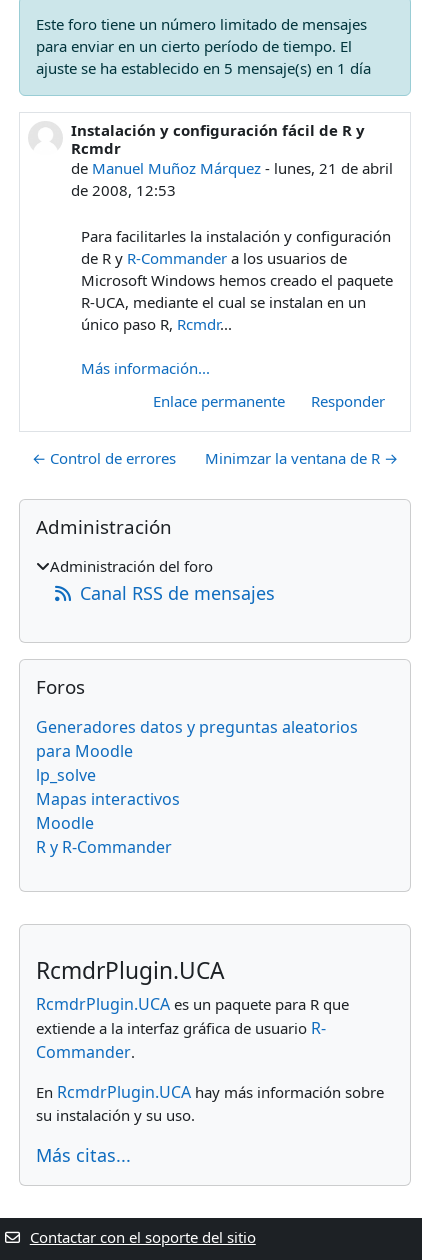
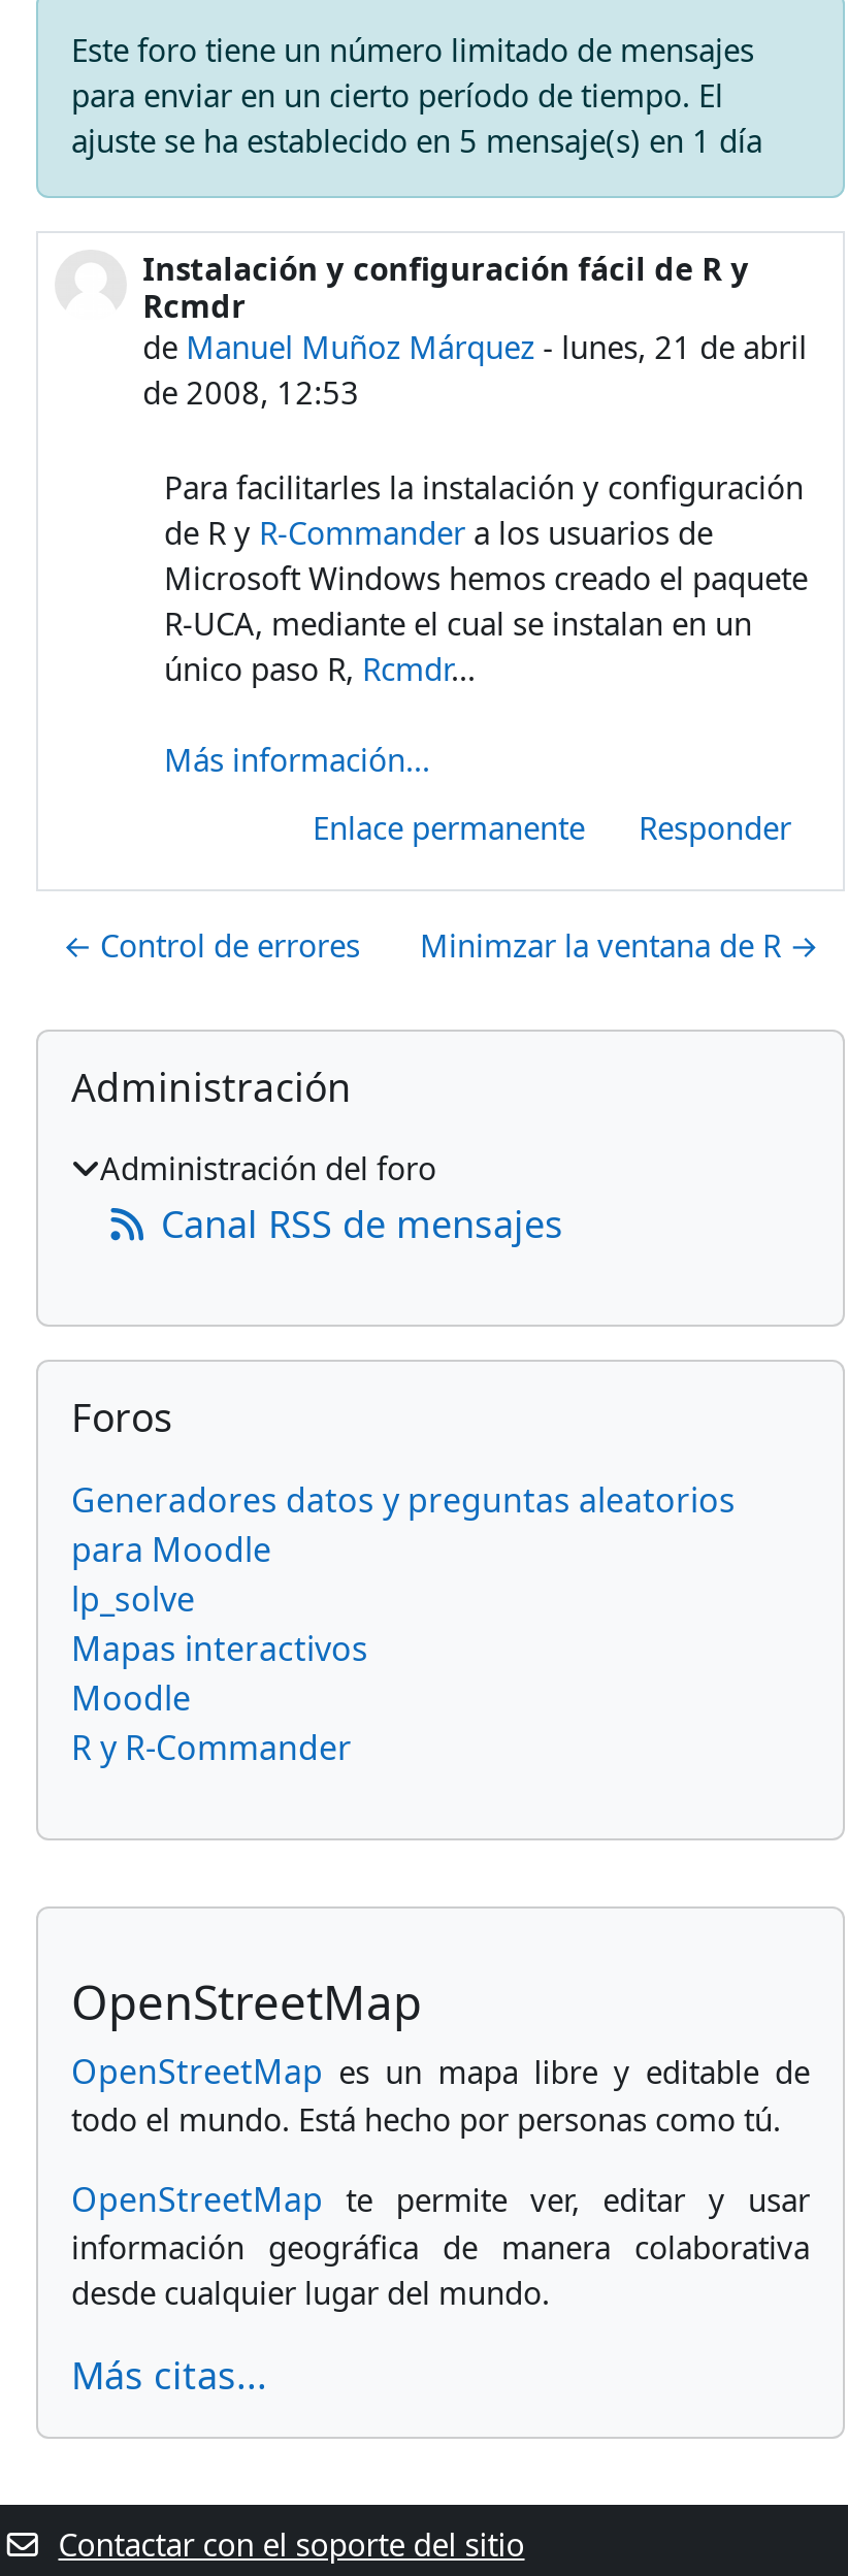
[36,955,349,1063] RcmdrPlugin.UCA | RcmdrPlugin.UCA es un paquete para R que | extiende a la interfaz gráfica de usuario R- | Commander. -> [71,1971,810,2140] OpenStreetMap | OpenStreetMap es un mapa libre y editable de | todo el mundo. Está hecho por personas como tú.
[36,1081,384,1125] En RcmdrPlugin.UCA hay más información sobre | su instalación y su uso. -> [71,2177,810,2313] OpenStreetMap te permite ver, editar y usar | información geográfica de manera colaborativa | desde cualquier lugar del mundo.

